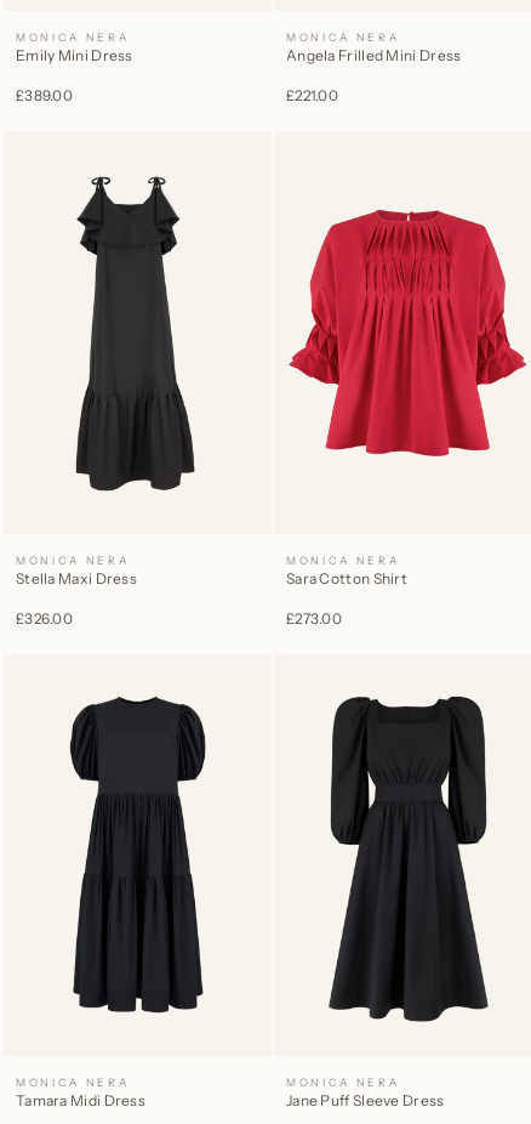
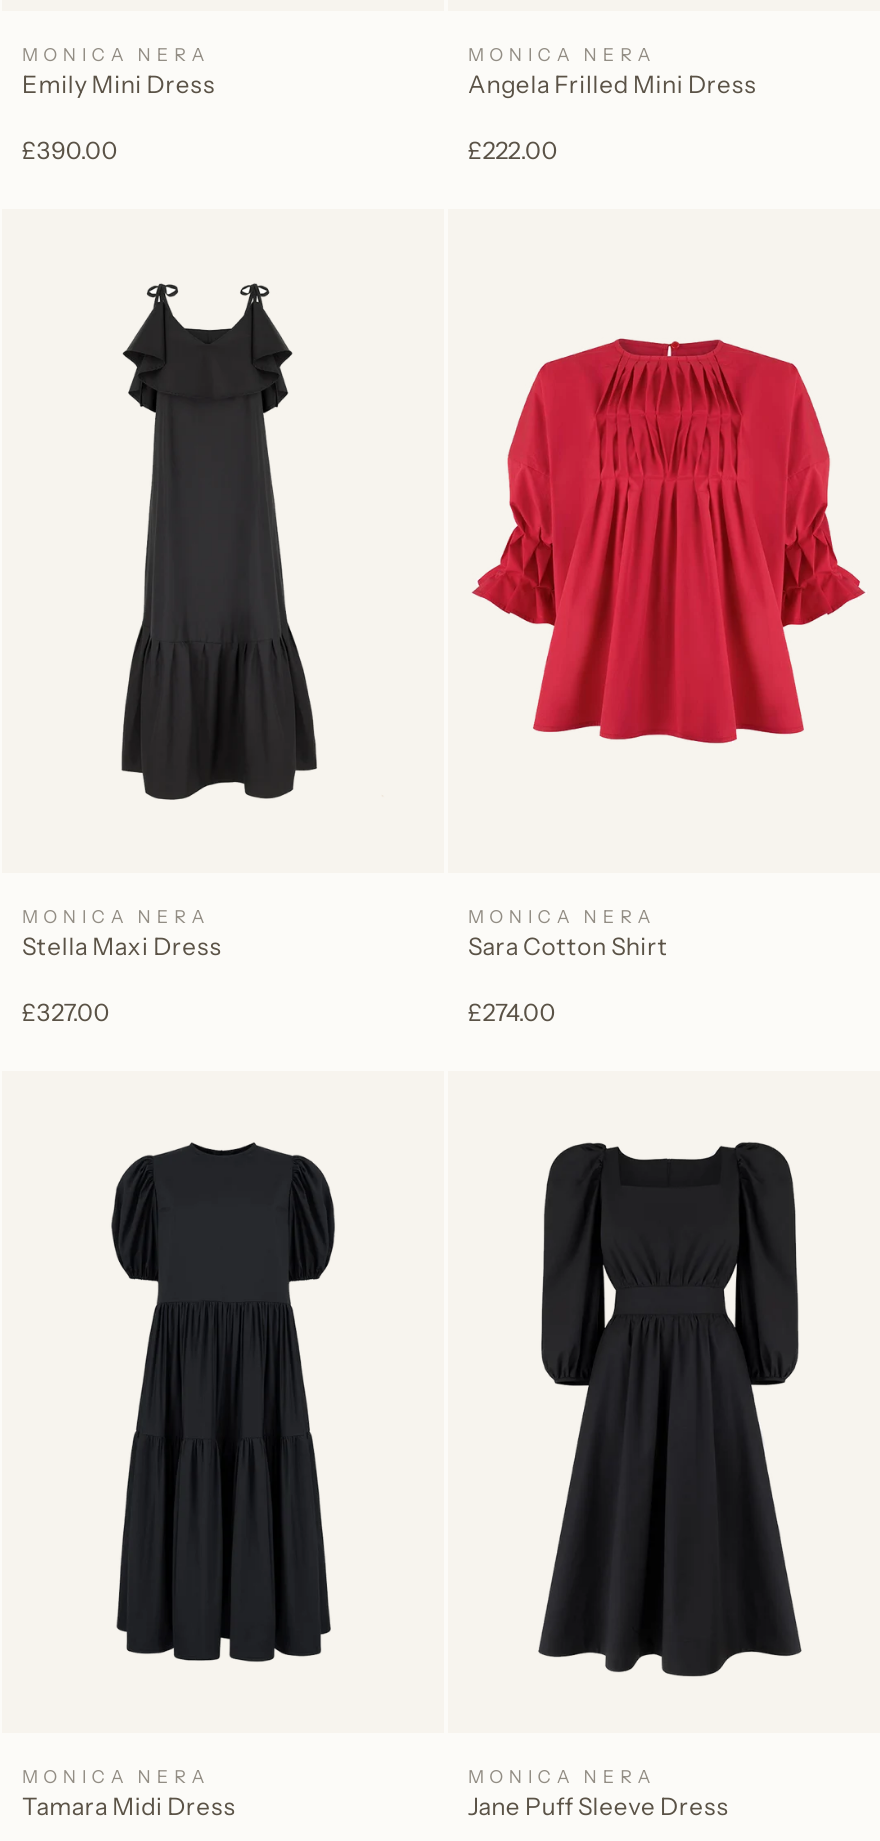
[16,86,73,104] £389.00 -> [22,135,118,165] £390.00
[286,86,338,104] £221.00 -> [468,135,558,165] £222.00
[16,609,73,627] £326.00 -> [22,996,110,1026] £327.00
[286,609,342,627] £273.00 -> [468,996,556,1026] £274.00

